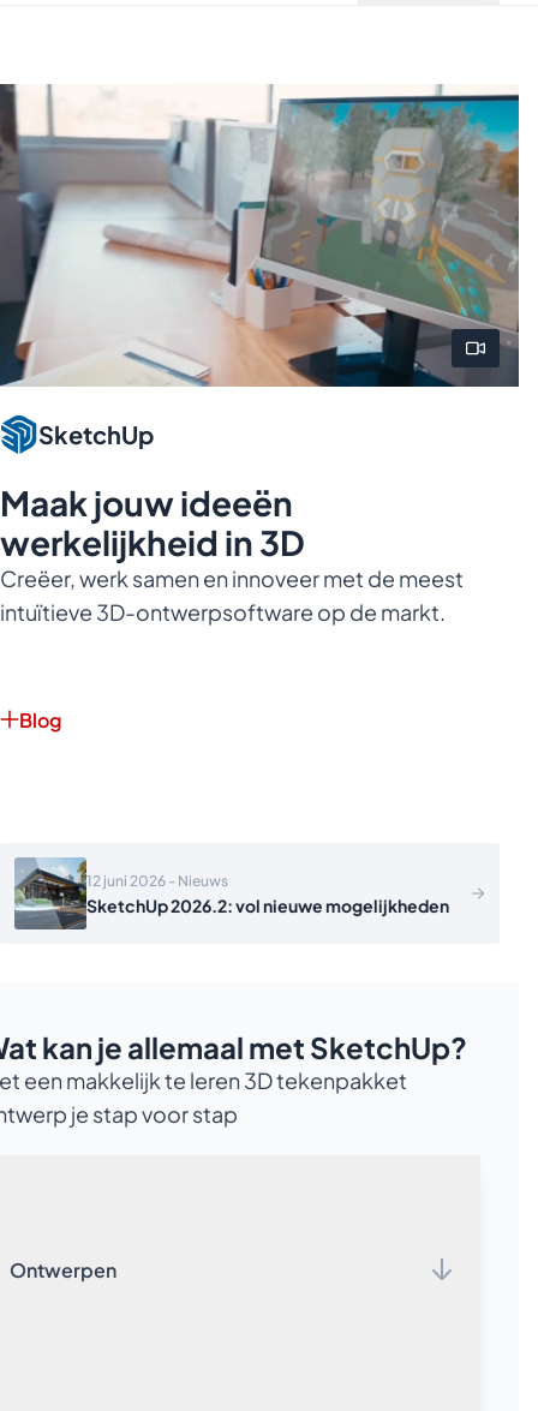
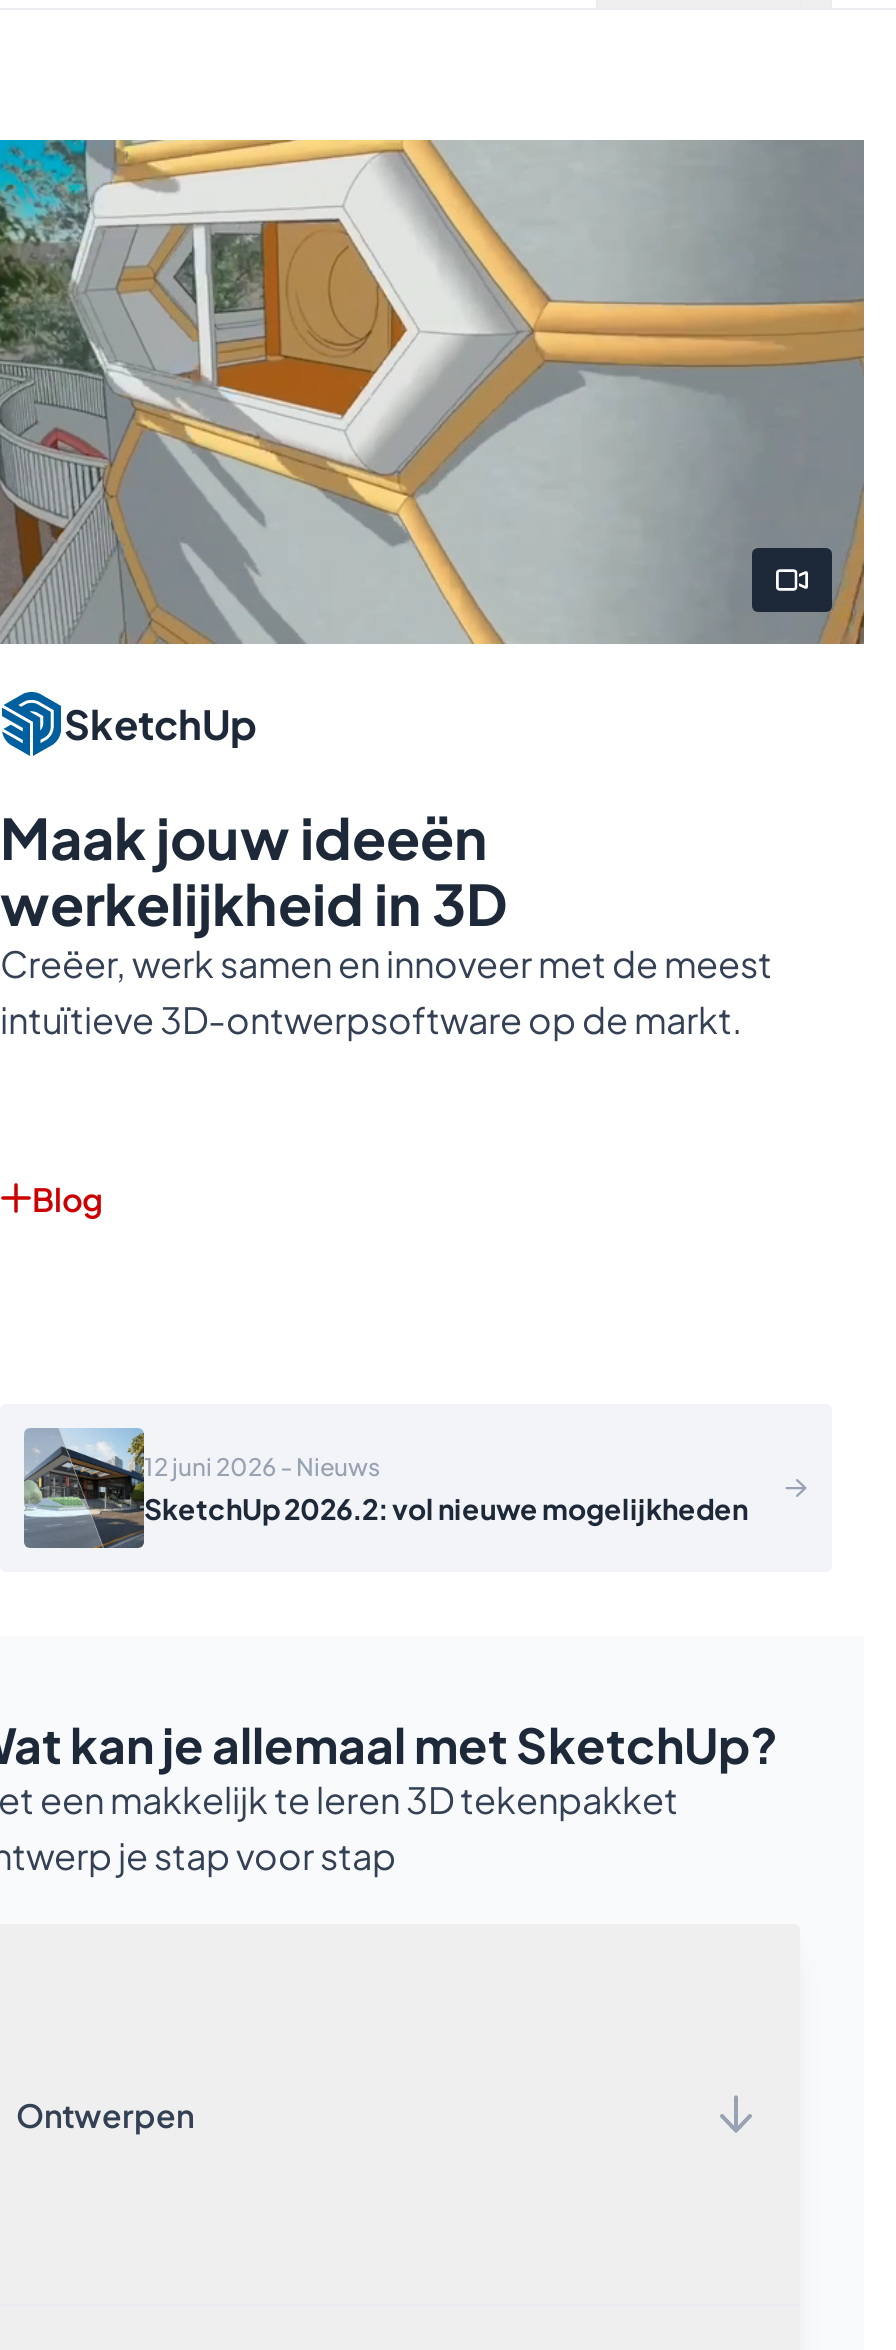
[4,83,520,388] [image] -> [6,138,866,646] [image]

